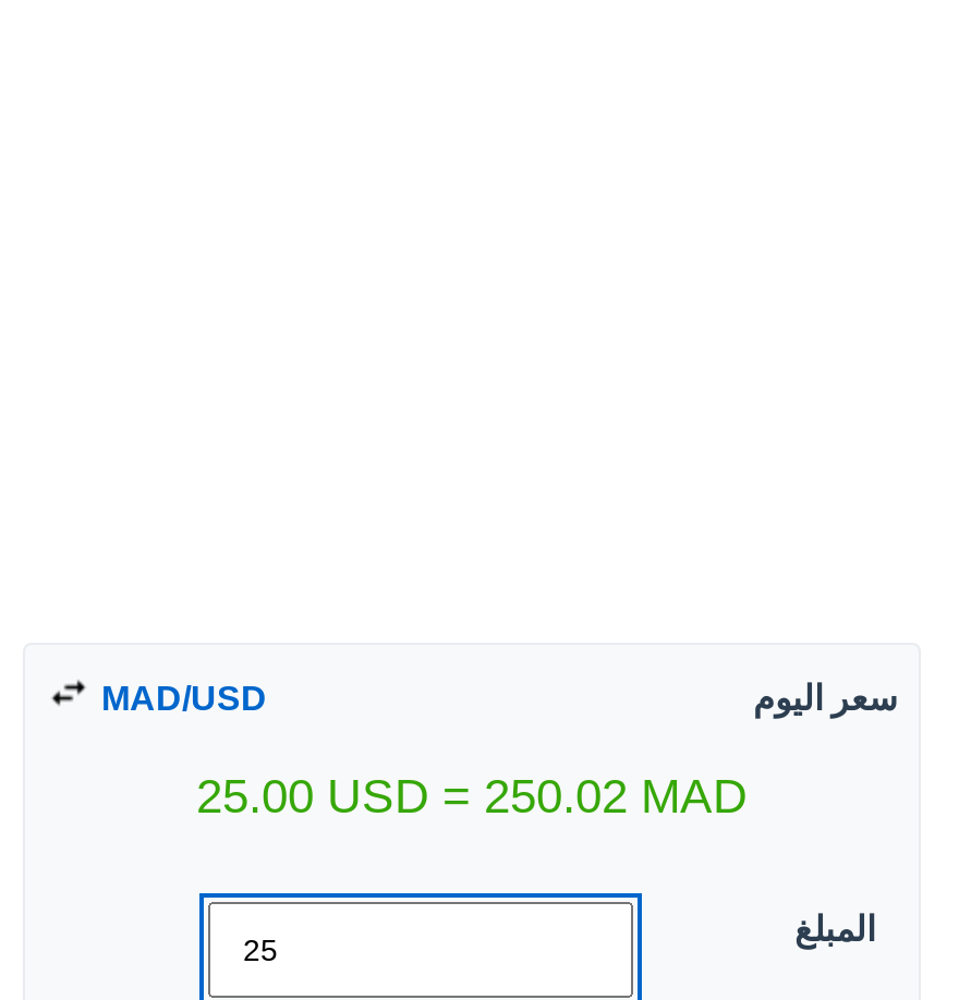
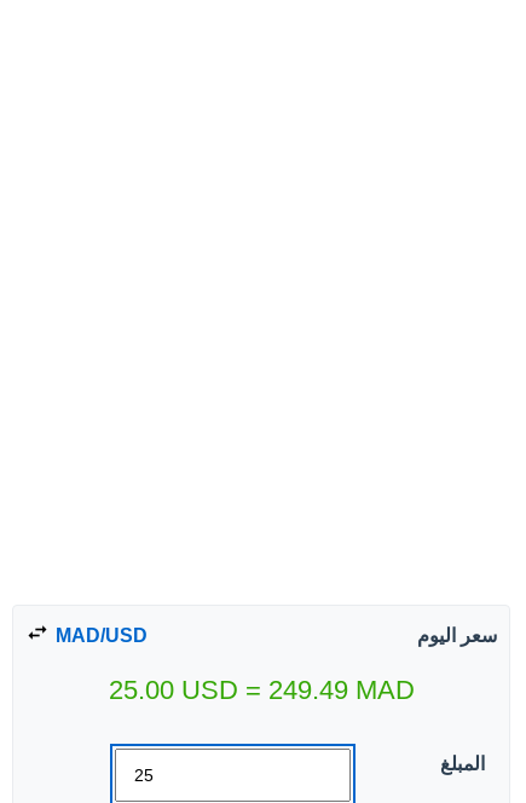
[196,769,748,824] 25.00 USD = 250.02 MAD -> [108,675,414,705] 25.00 USD = 249.49 MAD

